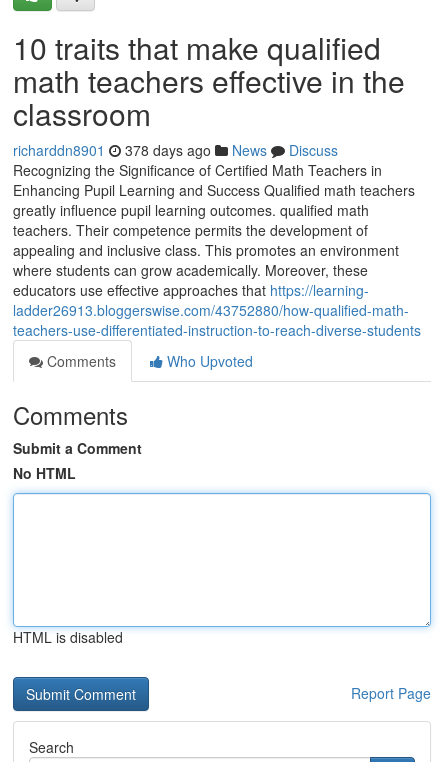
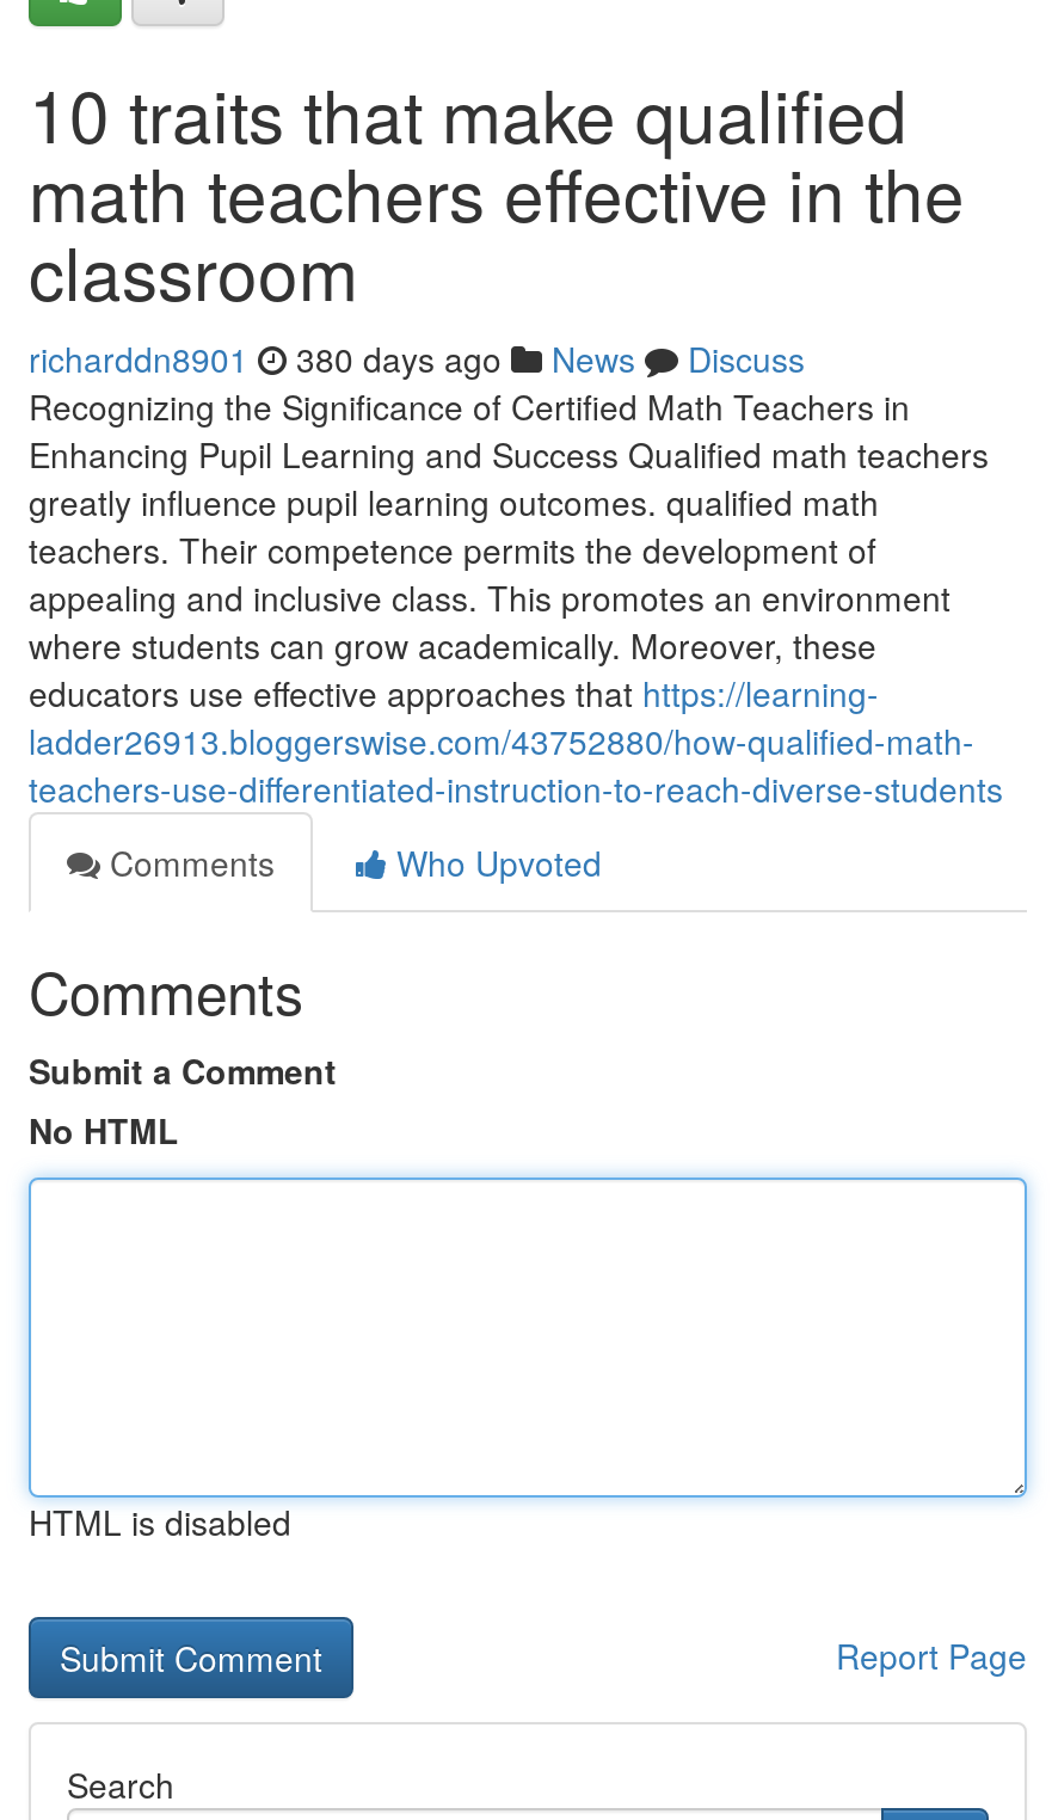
[13,140,338,160] richarddn8901 378 days ago News Discuss -> [29,334,805,382] richarddn8901 380 days ago News Discuss

